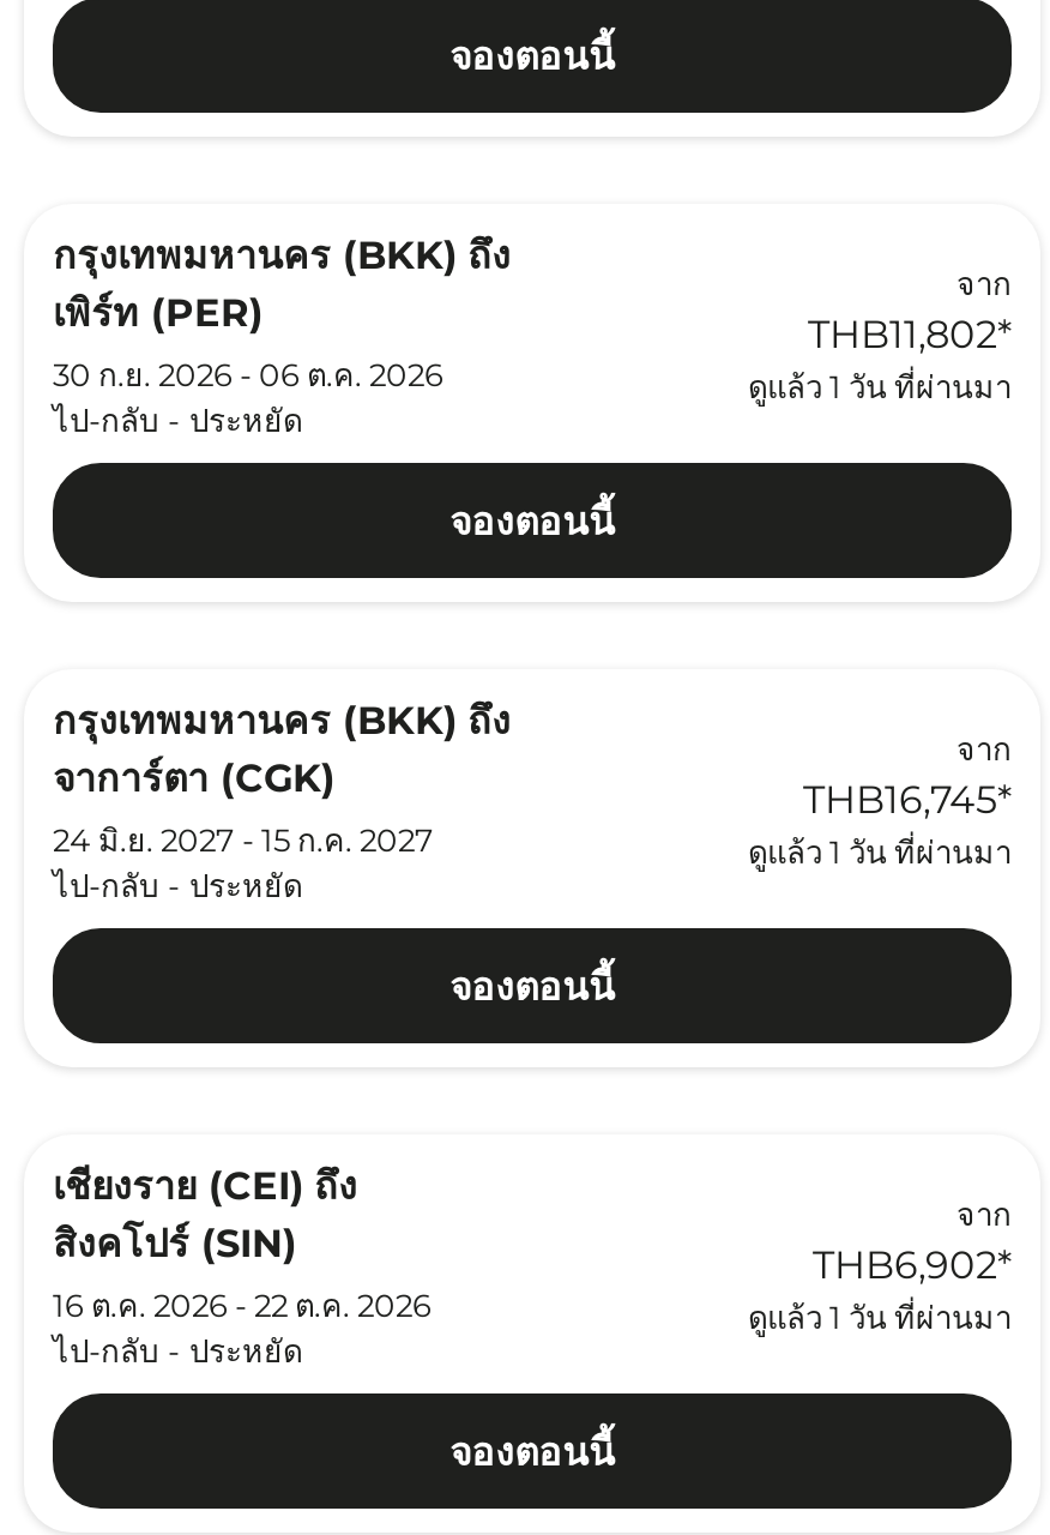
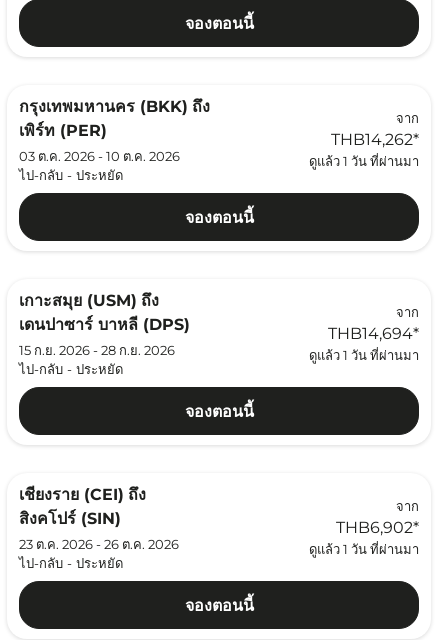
[808,312,1012,357] THB11,802* -> [331,130,419,149] THB14,262*
[53,355,443,393] 30 ก.ย. 2026 - 06 ต.ค. 2026 -> [19,148,180,164] 03 ต.ค. 2026 - 10 ต.ค. 2026
[53,698,511,859] กรุงเทพมหานคร (BKK) ถึง | จาการ์ตา (CGK) | 24 มิ.ย. 2027 - 15 ก.ค. 2027 -> [19,291,190,358] เกาะสมุย (USM) ถึง | เดนปาซาร์ บาหลี (DPS) | 15 ก.ย. 2026 - 28 ก.ย. 2026
[803,777,1012,823] THB16,745* -> [328,324,419,343] THB14,694*
[53,1286,432,1324] 16 ต.ค. 2026 - 22 ต.ค. 2026 -> [19,536,179,552] 23 ต.ค. 2026 - 26 ต.ค. 2026

